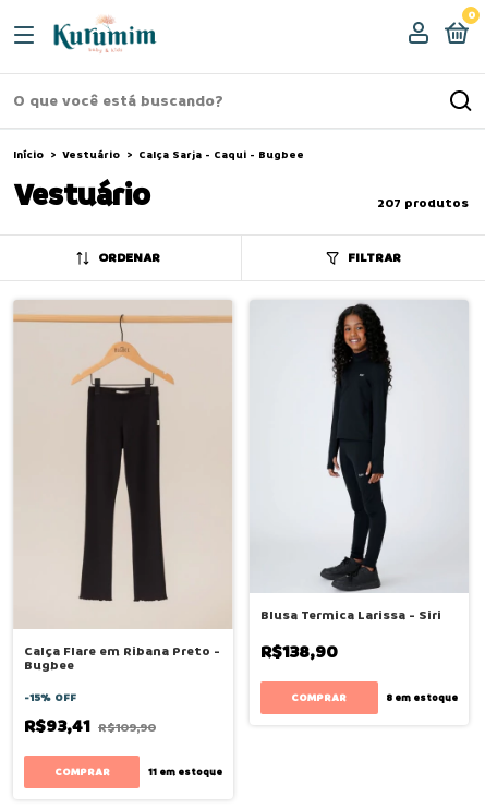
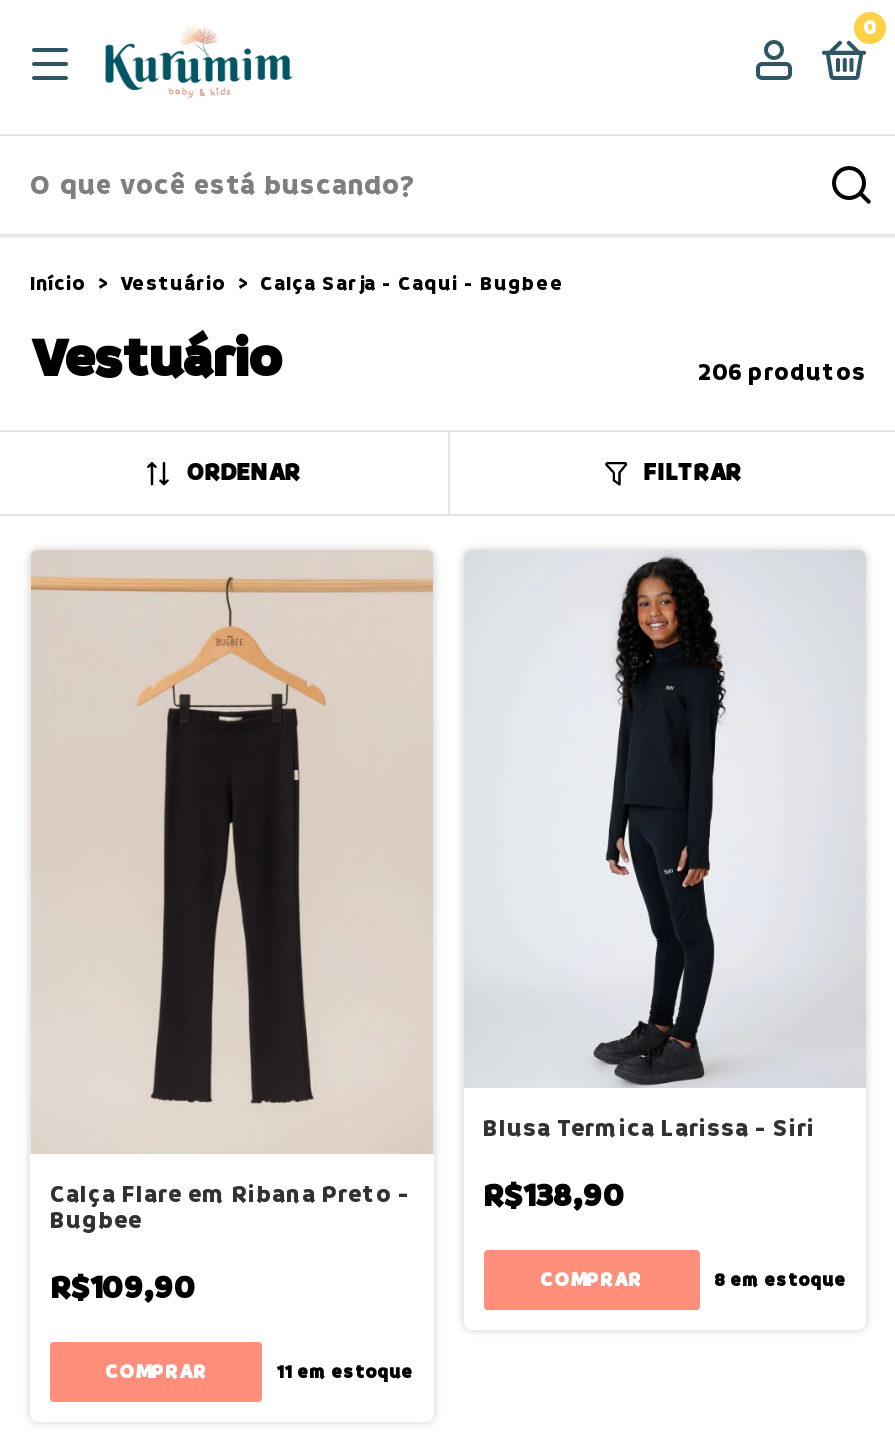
[377,194,469,213] 207 produtos -> [698,356,866,390] 206 produtos
[24,690,156,738] -15% OFF | R$93,41 R$109,90 -> [50,1266,196,1310] R$109,90

